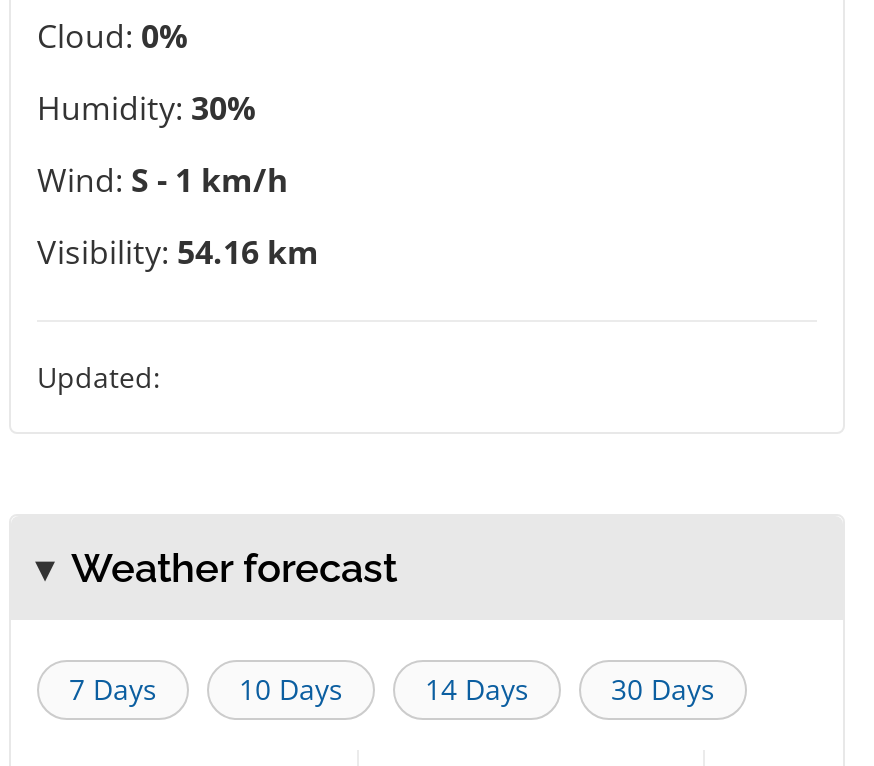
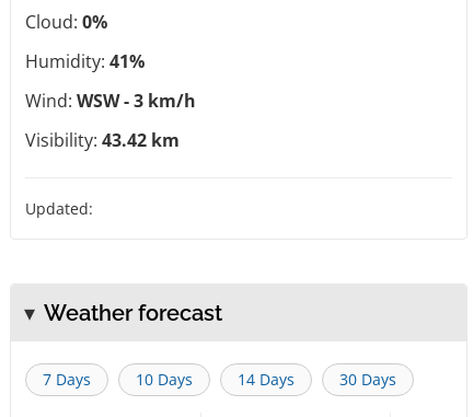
[37,85,255,129] Humidity: 30% -> [25,49,145,73] Humidity: 41%
[37,157,289,201] Wind: S - 1 km/h -> [25,88,196,112] Wind: WSW - 3 km/h
[37,229,319,273] Visibility: 54.16 km -> [25,128,180,152] Visibility: 43.42 km

